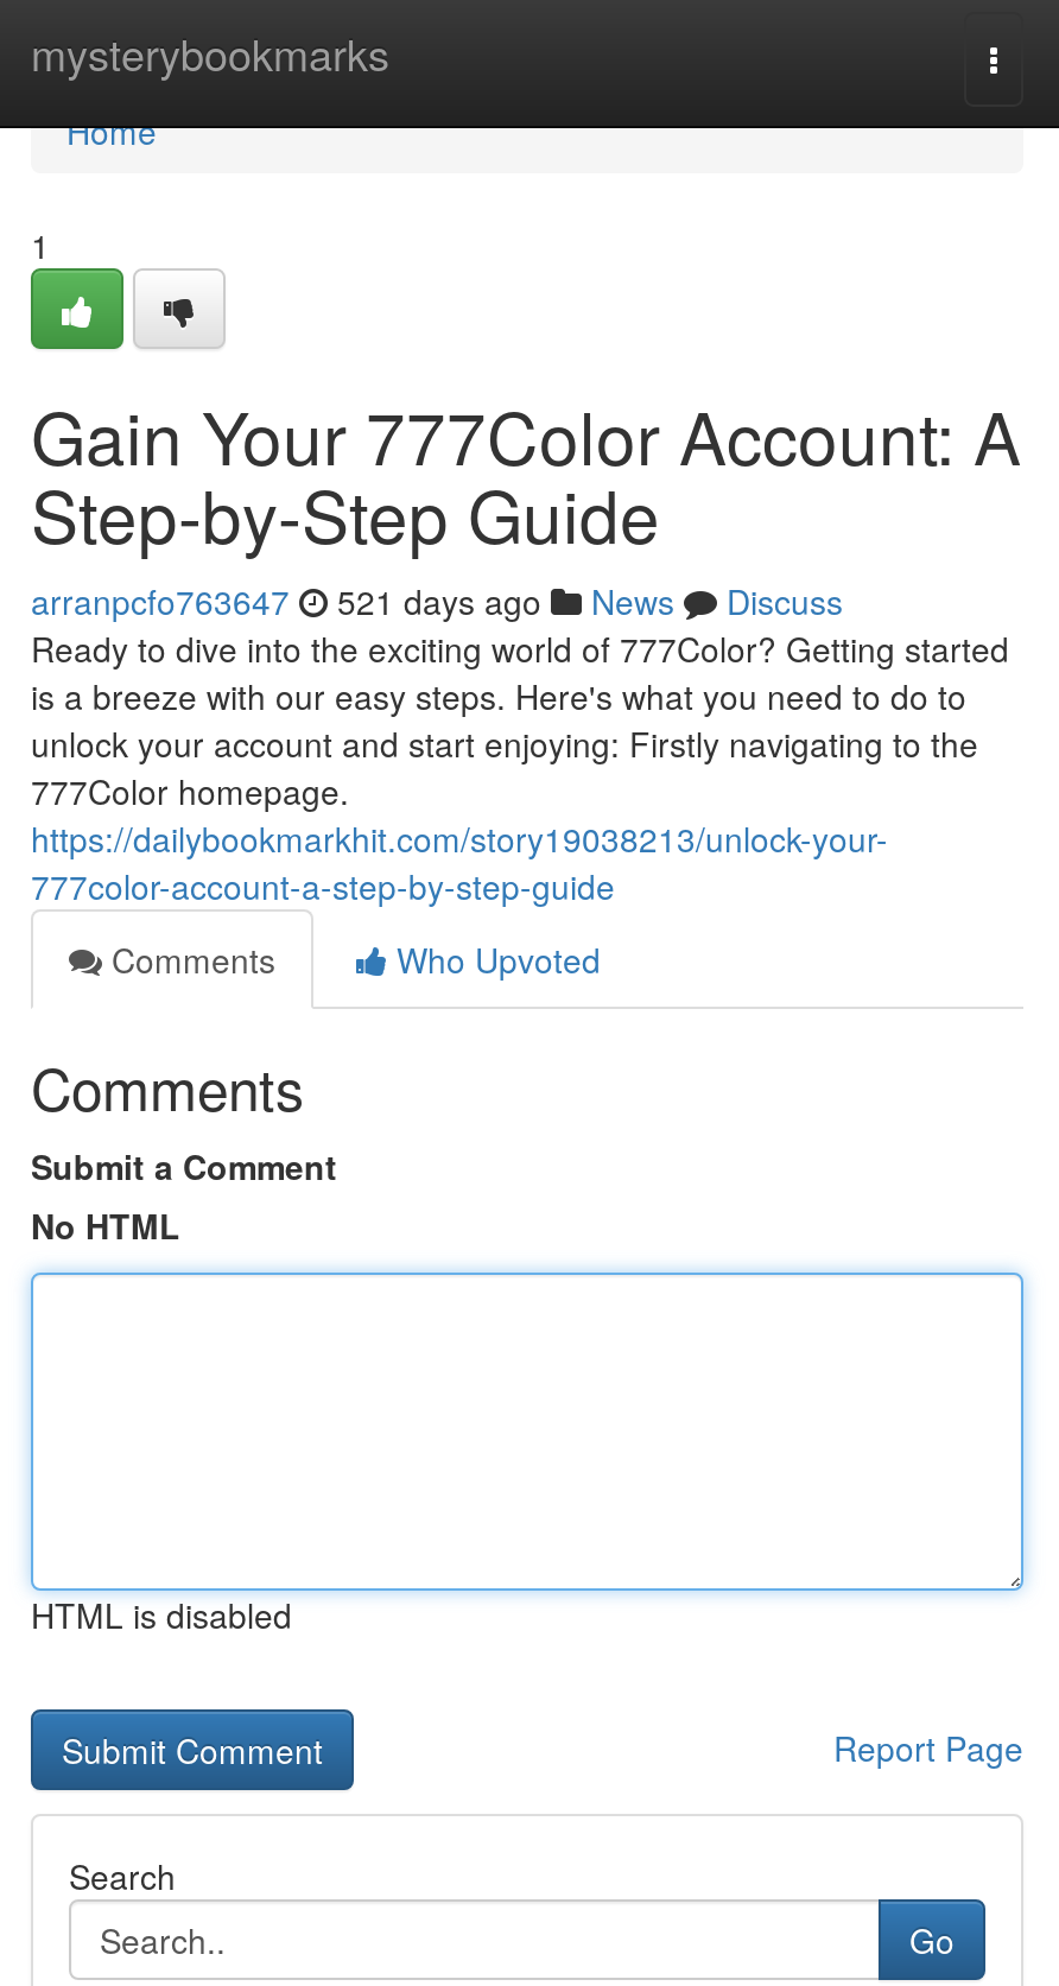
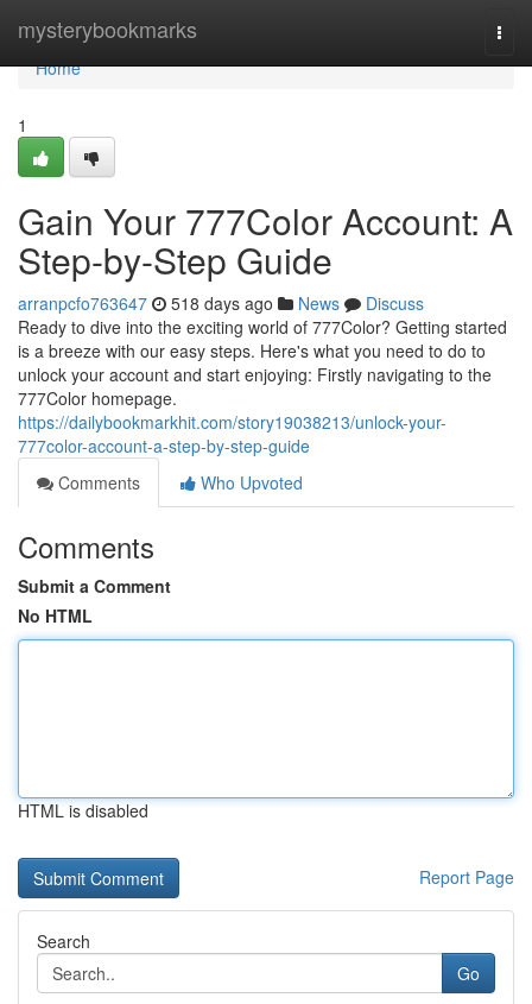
[31,577,843,624] arranpcfo763647 521 days ago News Discuss -> [18,291,424,315] arranpcfo763647 518 days ago News Discuss

